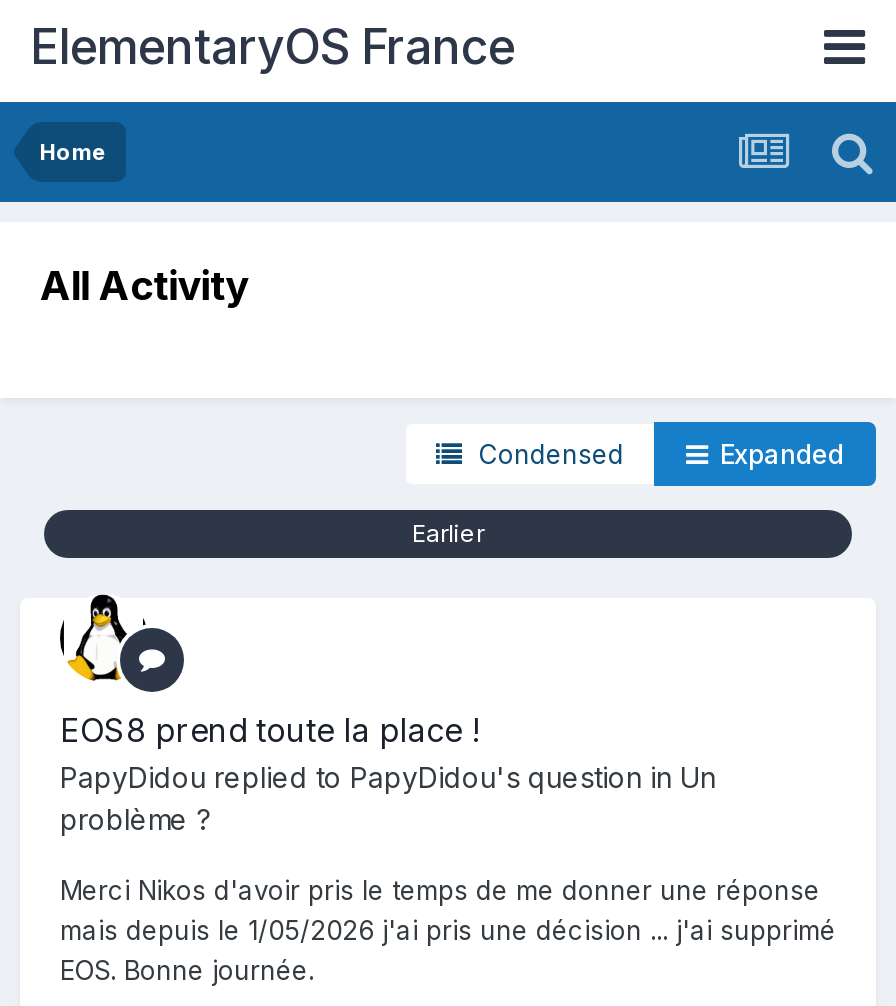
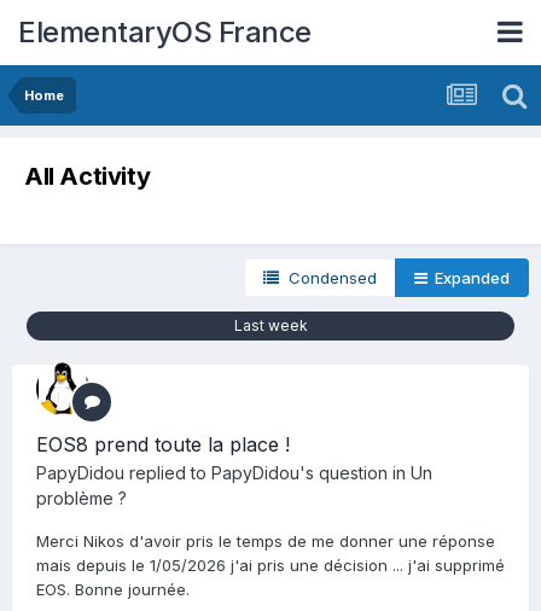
[412,519,484,549] Earlier -> [234,317,307,335] Last week

